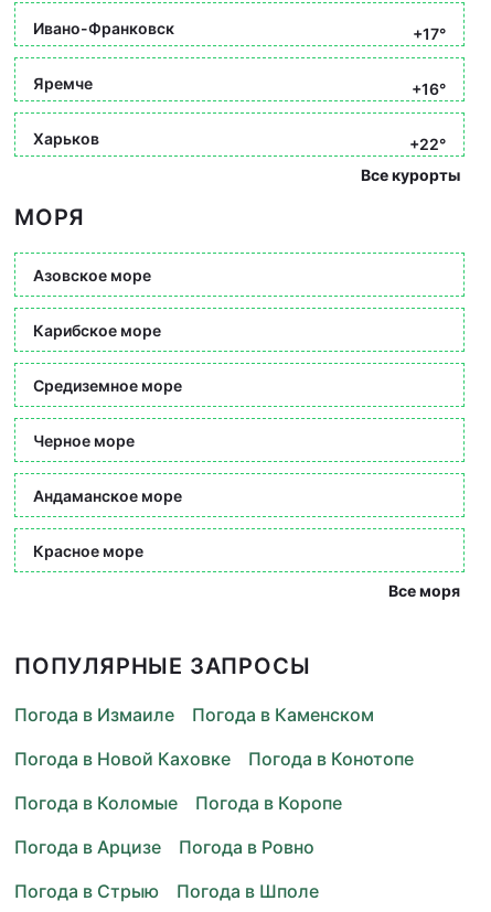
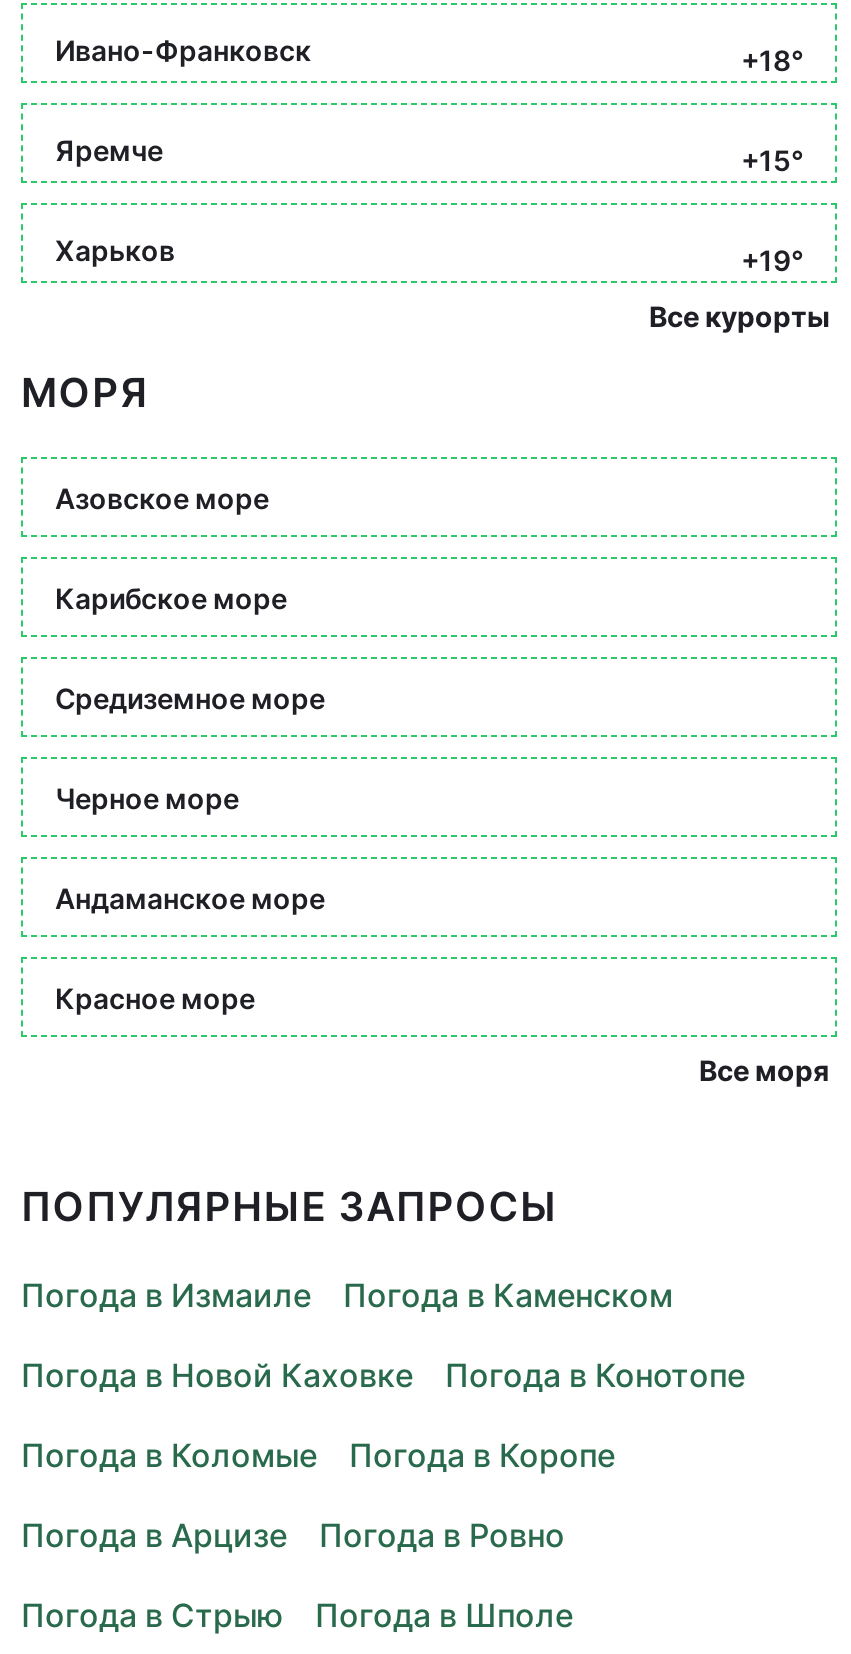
[413,24,446,43] +17° -> [741,43,803,77] +18°
[412,79,446,98] +16° -> [741,143,803,177] +15°
[409,135,446,153] +22° -> [741,243,803,277] +19°

